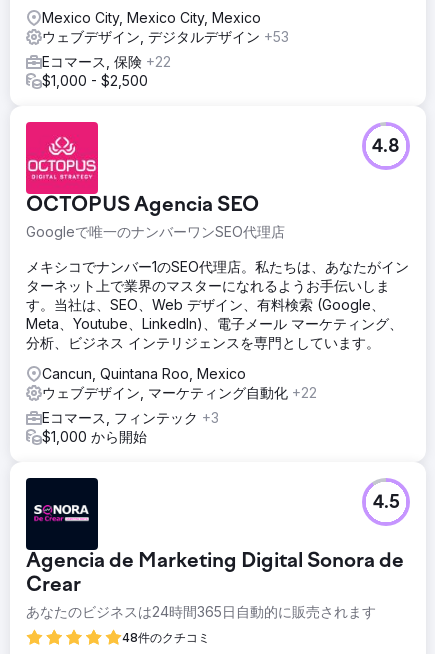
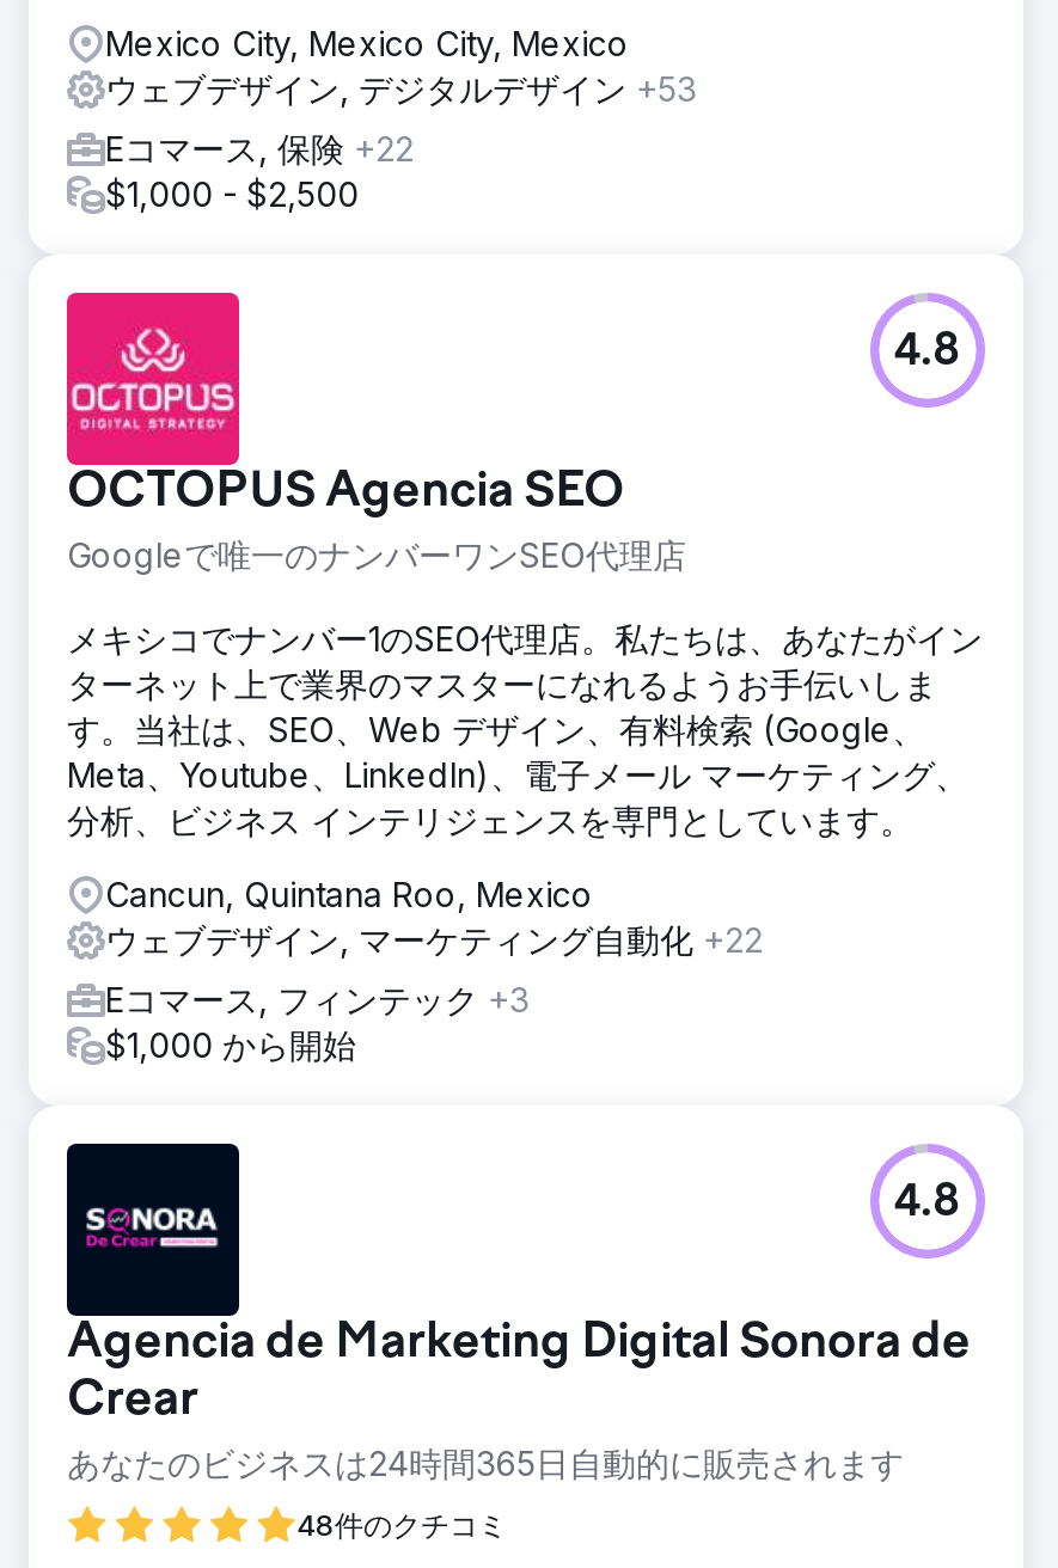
[372,494,399,513] 4.5 -> [894,1182,961,1227] 4.8

